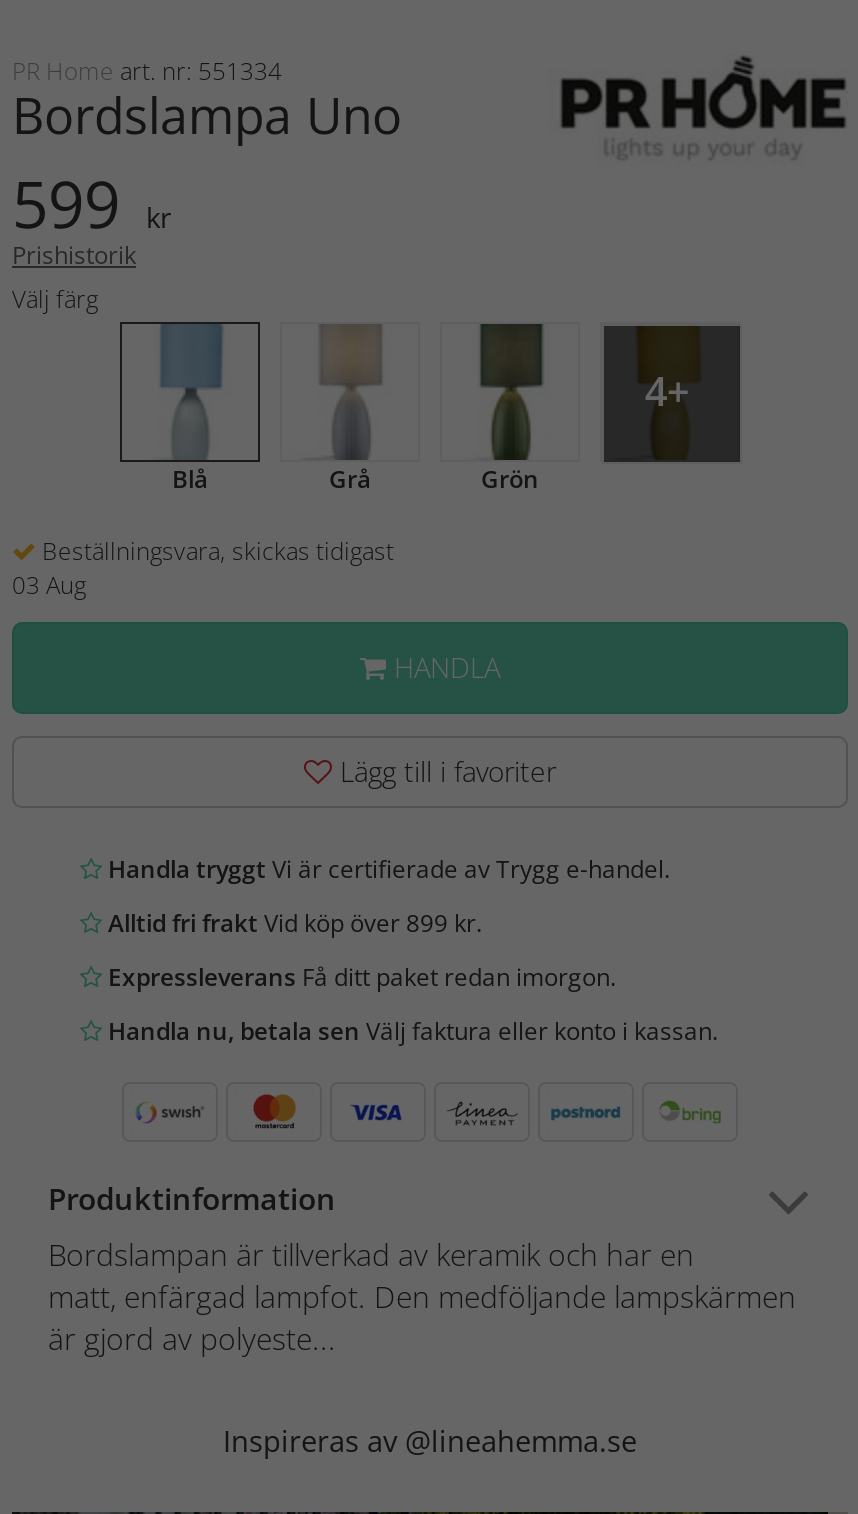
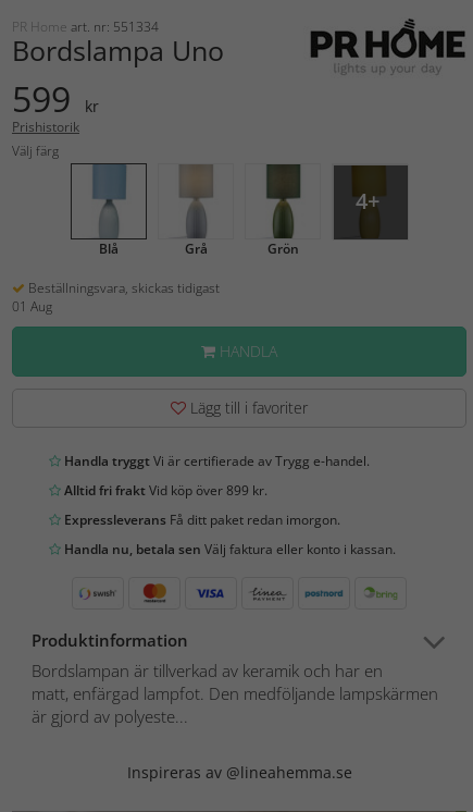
[12,568,86,602] 03 Aug -> [12,297,52,316] 01 Aug

